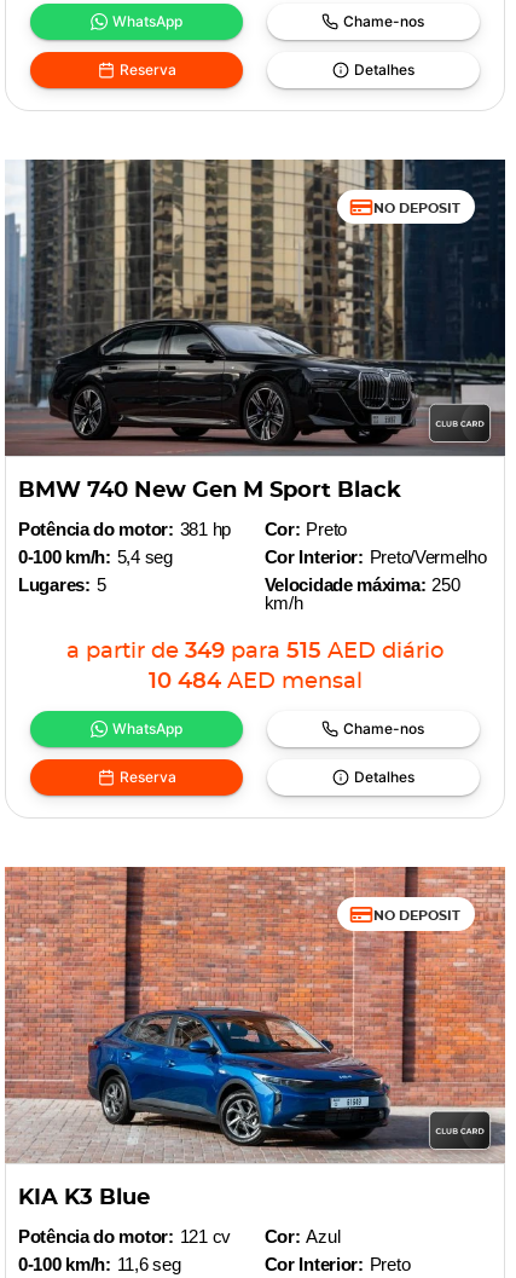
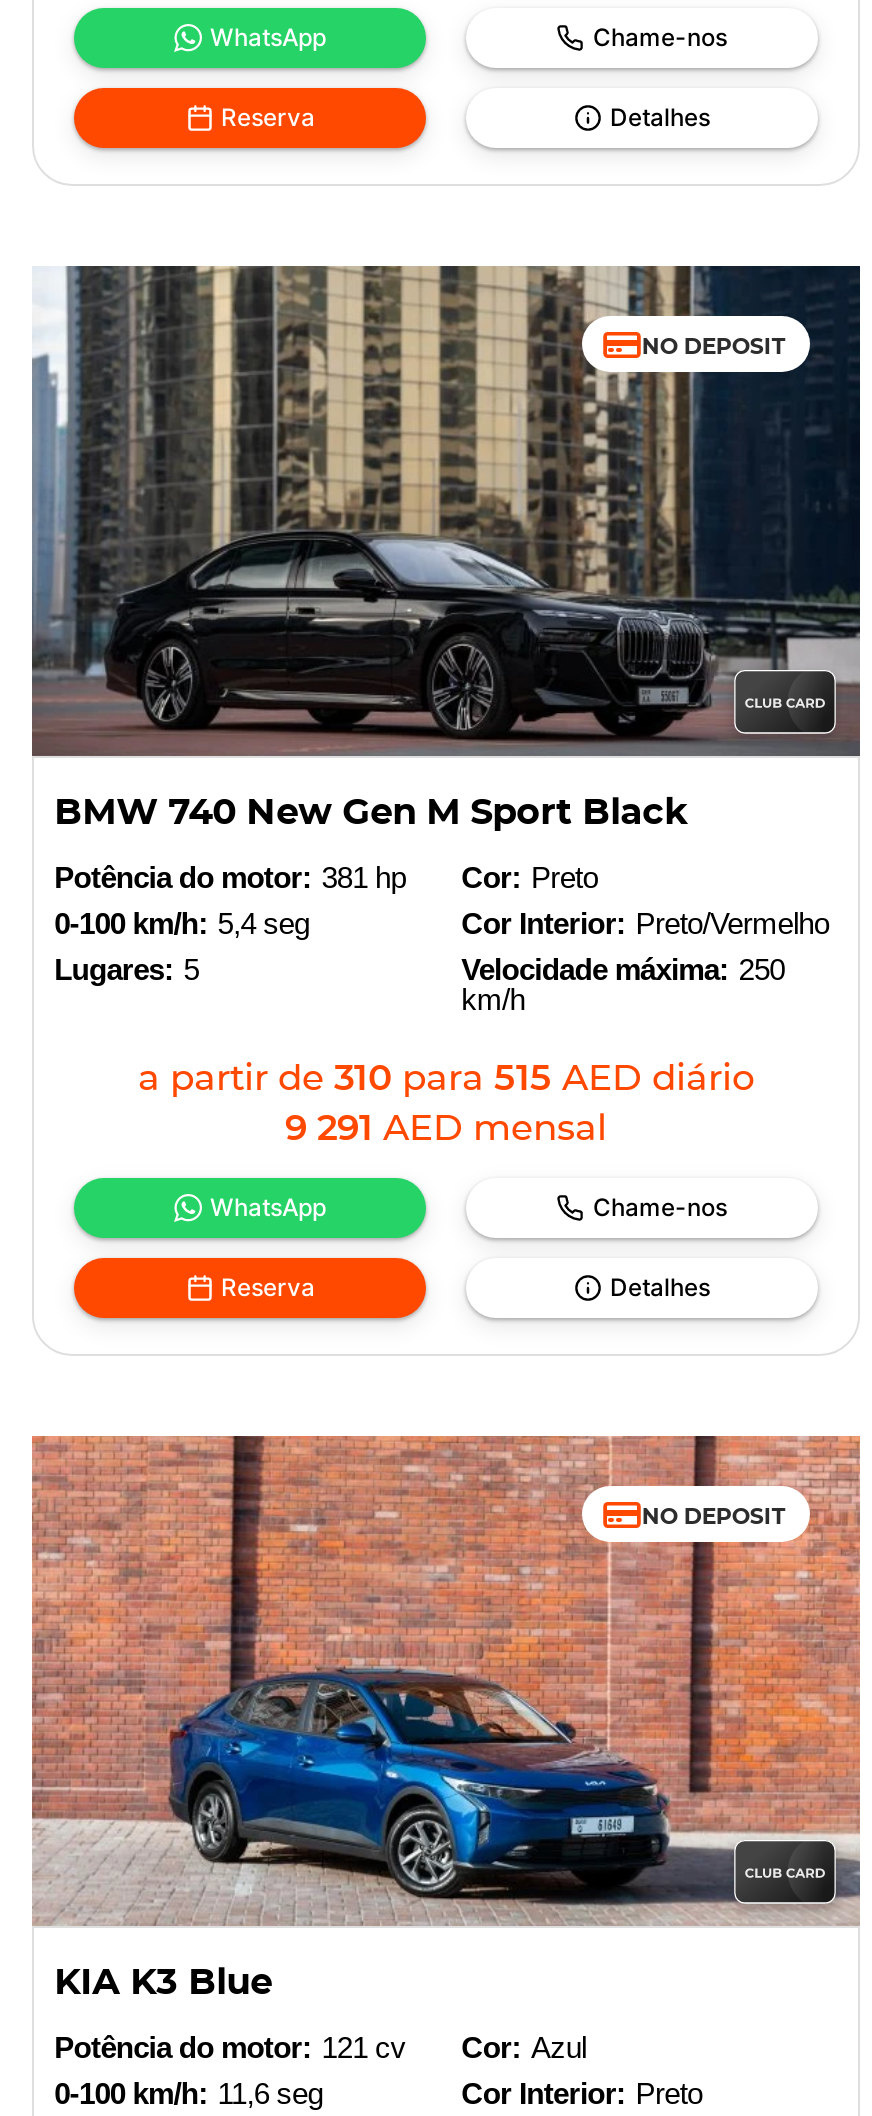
[66,641,443,663] a partir de 349 para 515 AED diário -> [138,1062,754,1098] a partir de 310 para 515 AED diário
[148,671,362,693] 10 484 AED mensal -> [285,1112,607,1148] 9 291 AED mensal

